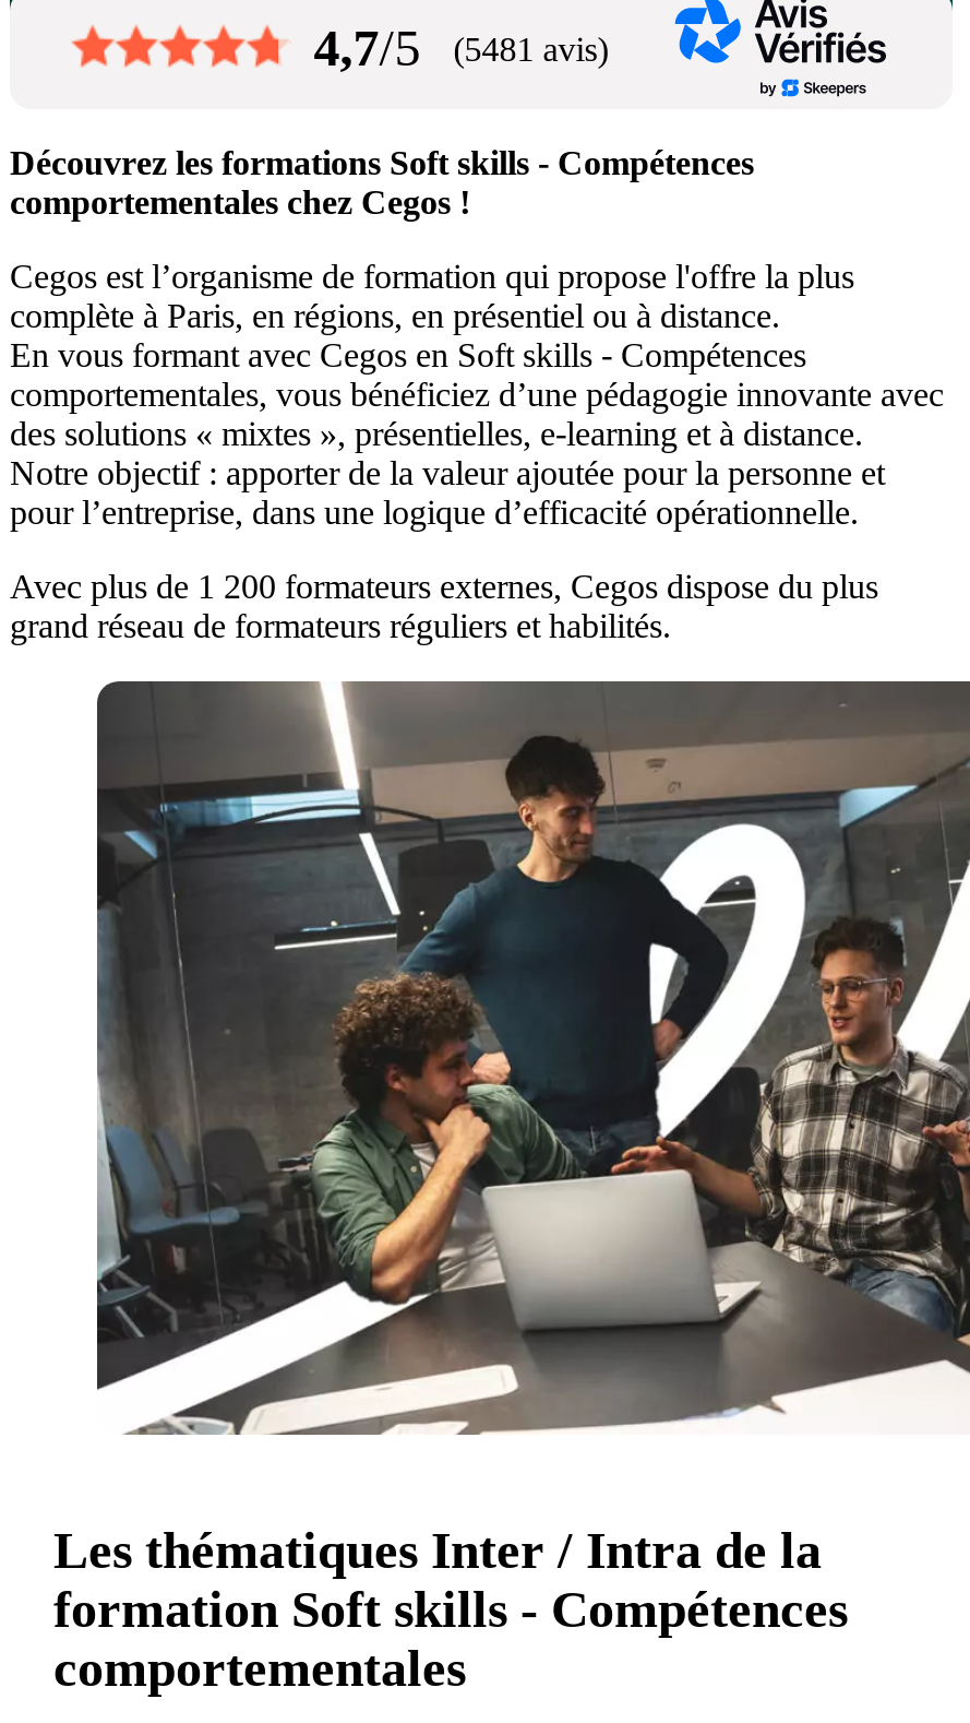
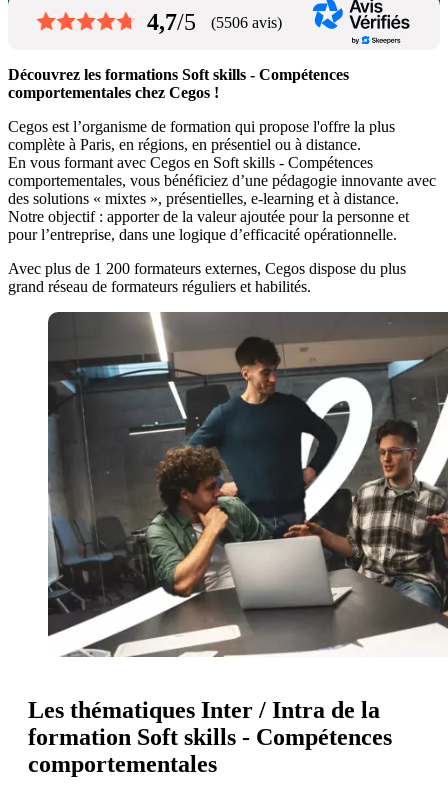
[314,21,608,77] 4,7/5 (5481 avis) -> [147,9,282,35] 4,7/5 (5506 avis)

